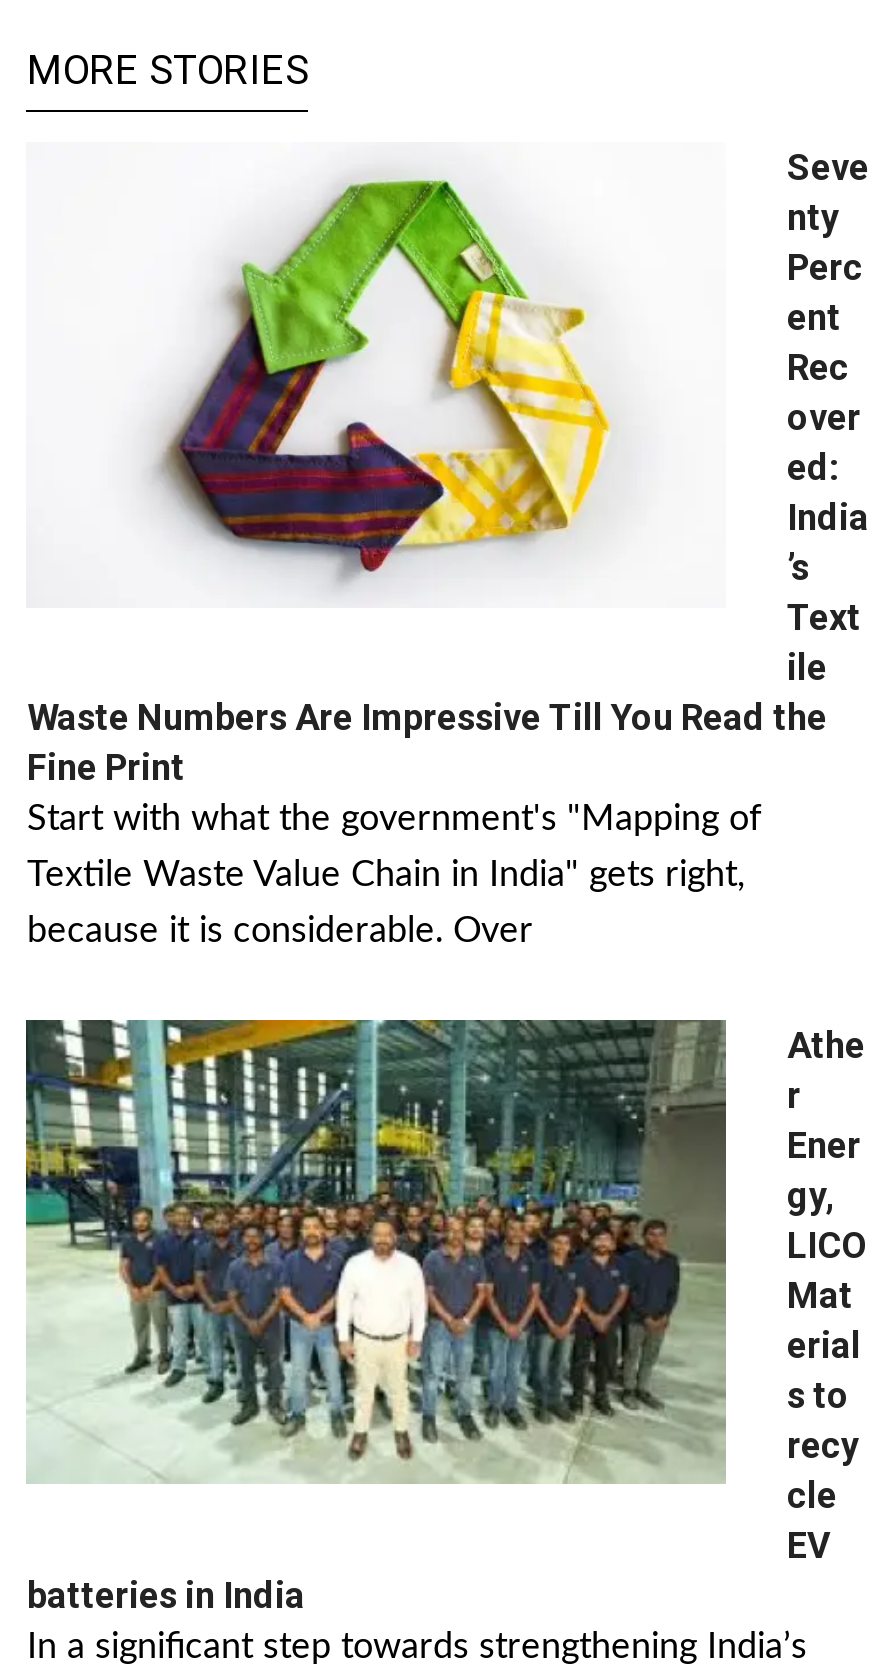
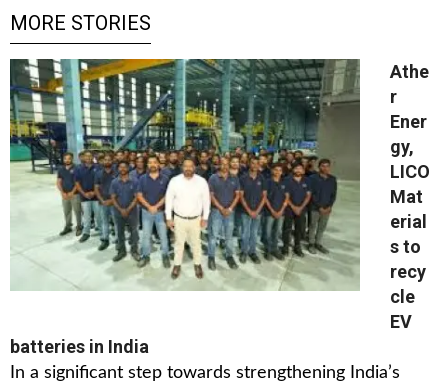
[27,146,869,950] [image] | Seve | nty | Perc | ent | Rec | over | ed: | India | ’s | Text | ile | Waste Numbers Are Impressive Till You Read the | Fine Print | Start with what the government's "Mapping of | Textile Waste Value Chain in India" gets right, | because it is considerable. Over -> none

